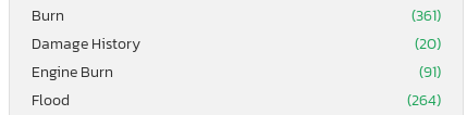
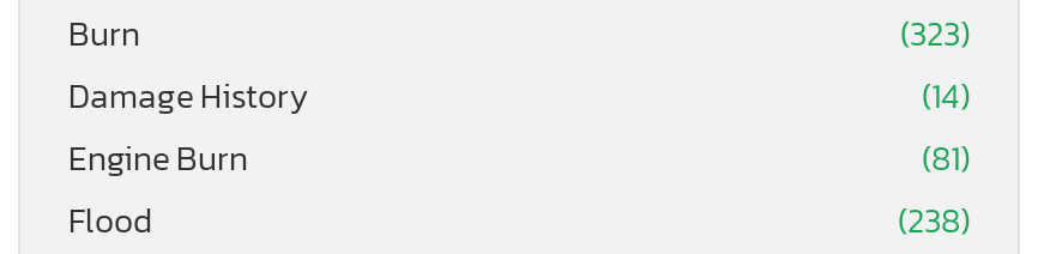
[411,4,441,27] (361) -> [900,8,970,59] (323)
[415,32,441,55] (20) -> [922,71,970,121] (14)
[419,60,441,83] (91) -> [922,133,970,183] (81)
[407,88,441,111] (264) -> [898,195,970,246] (238)

